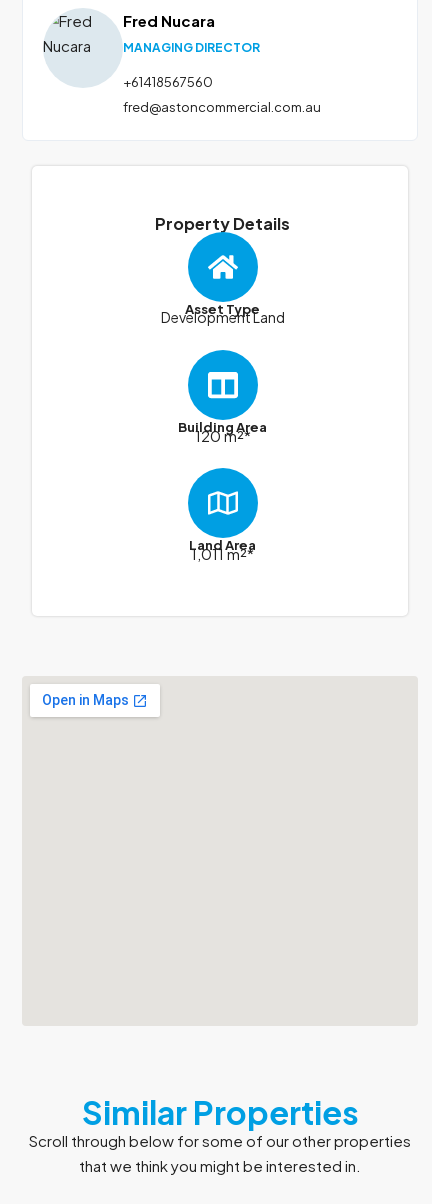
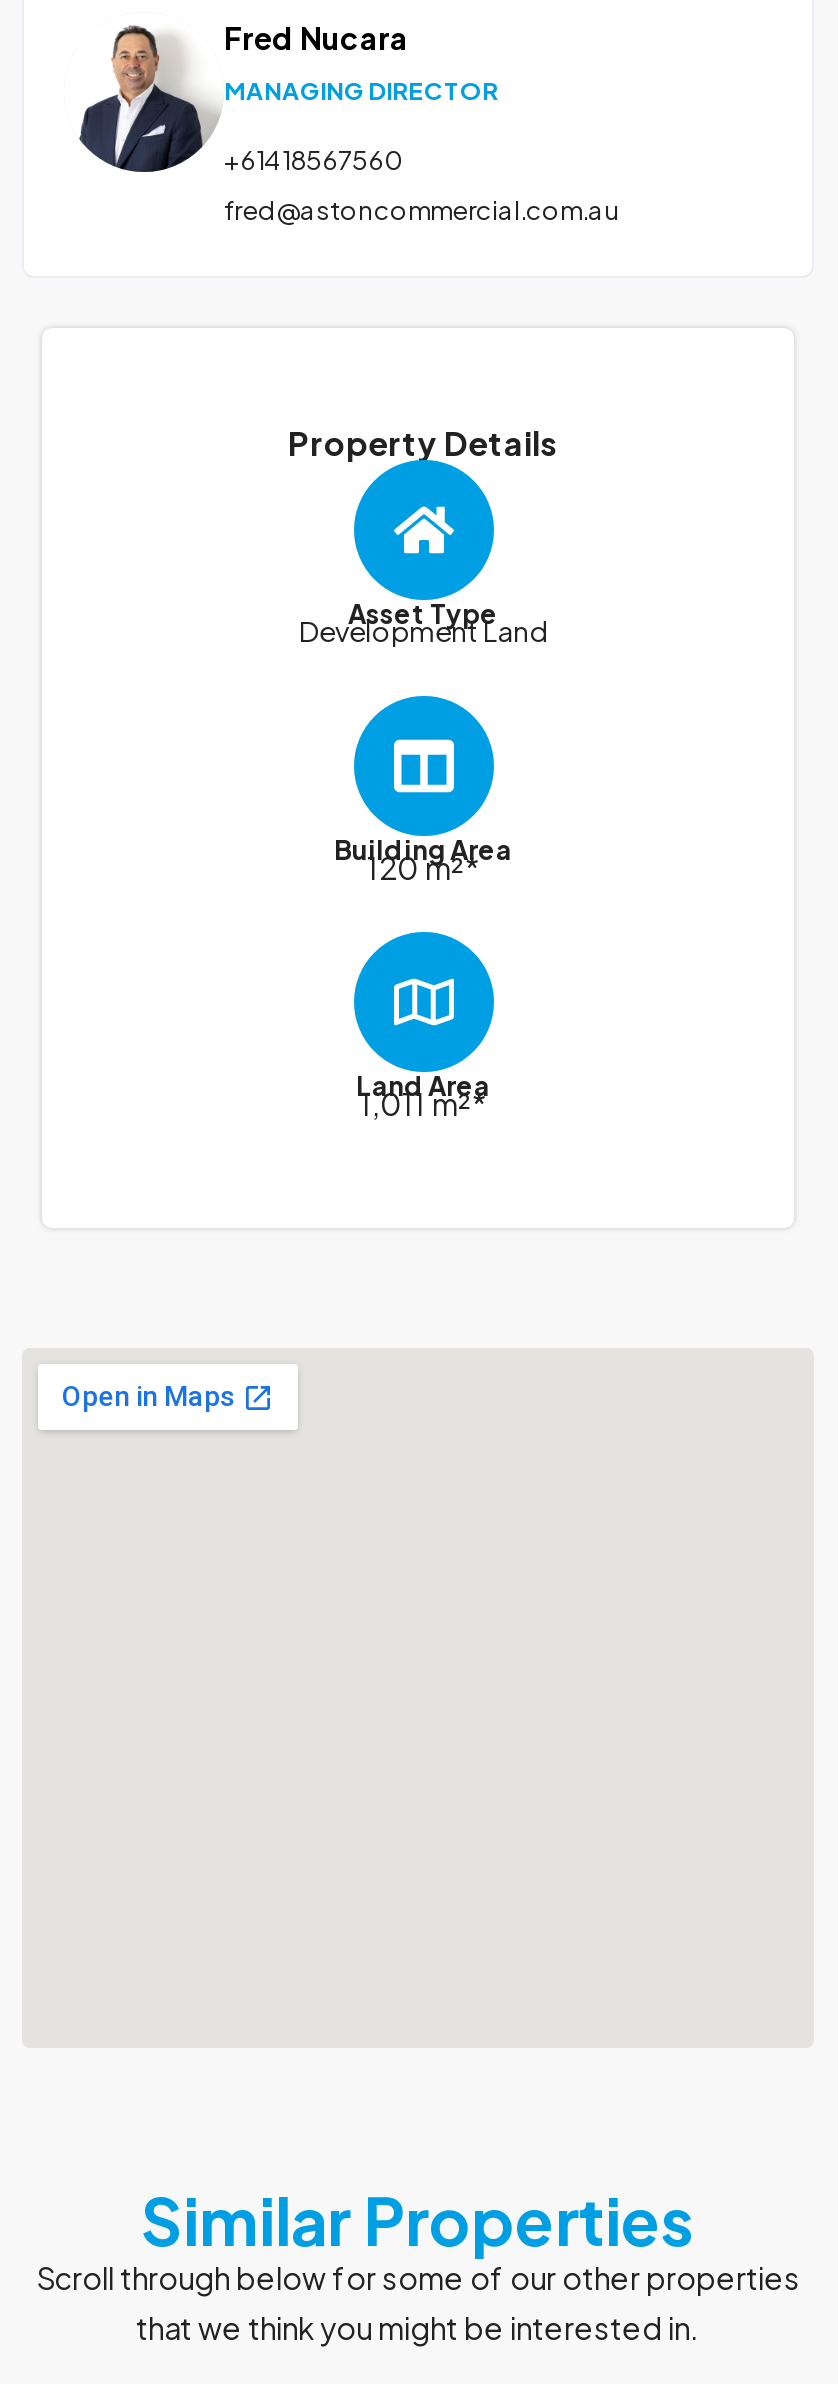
[43,9,120,88] [image] -> [66,16,218,174] [image]

